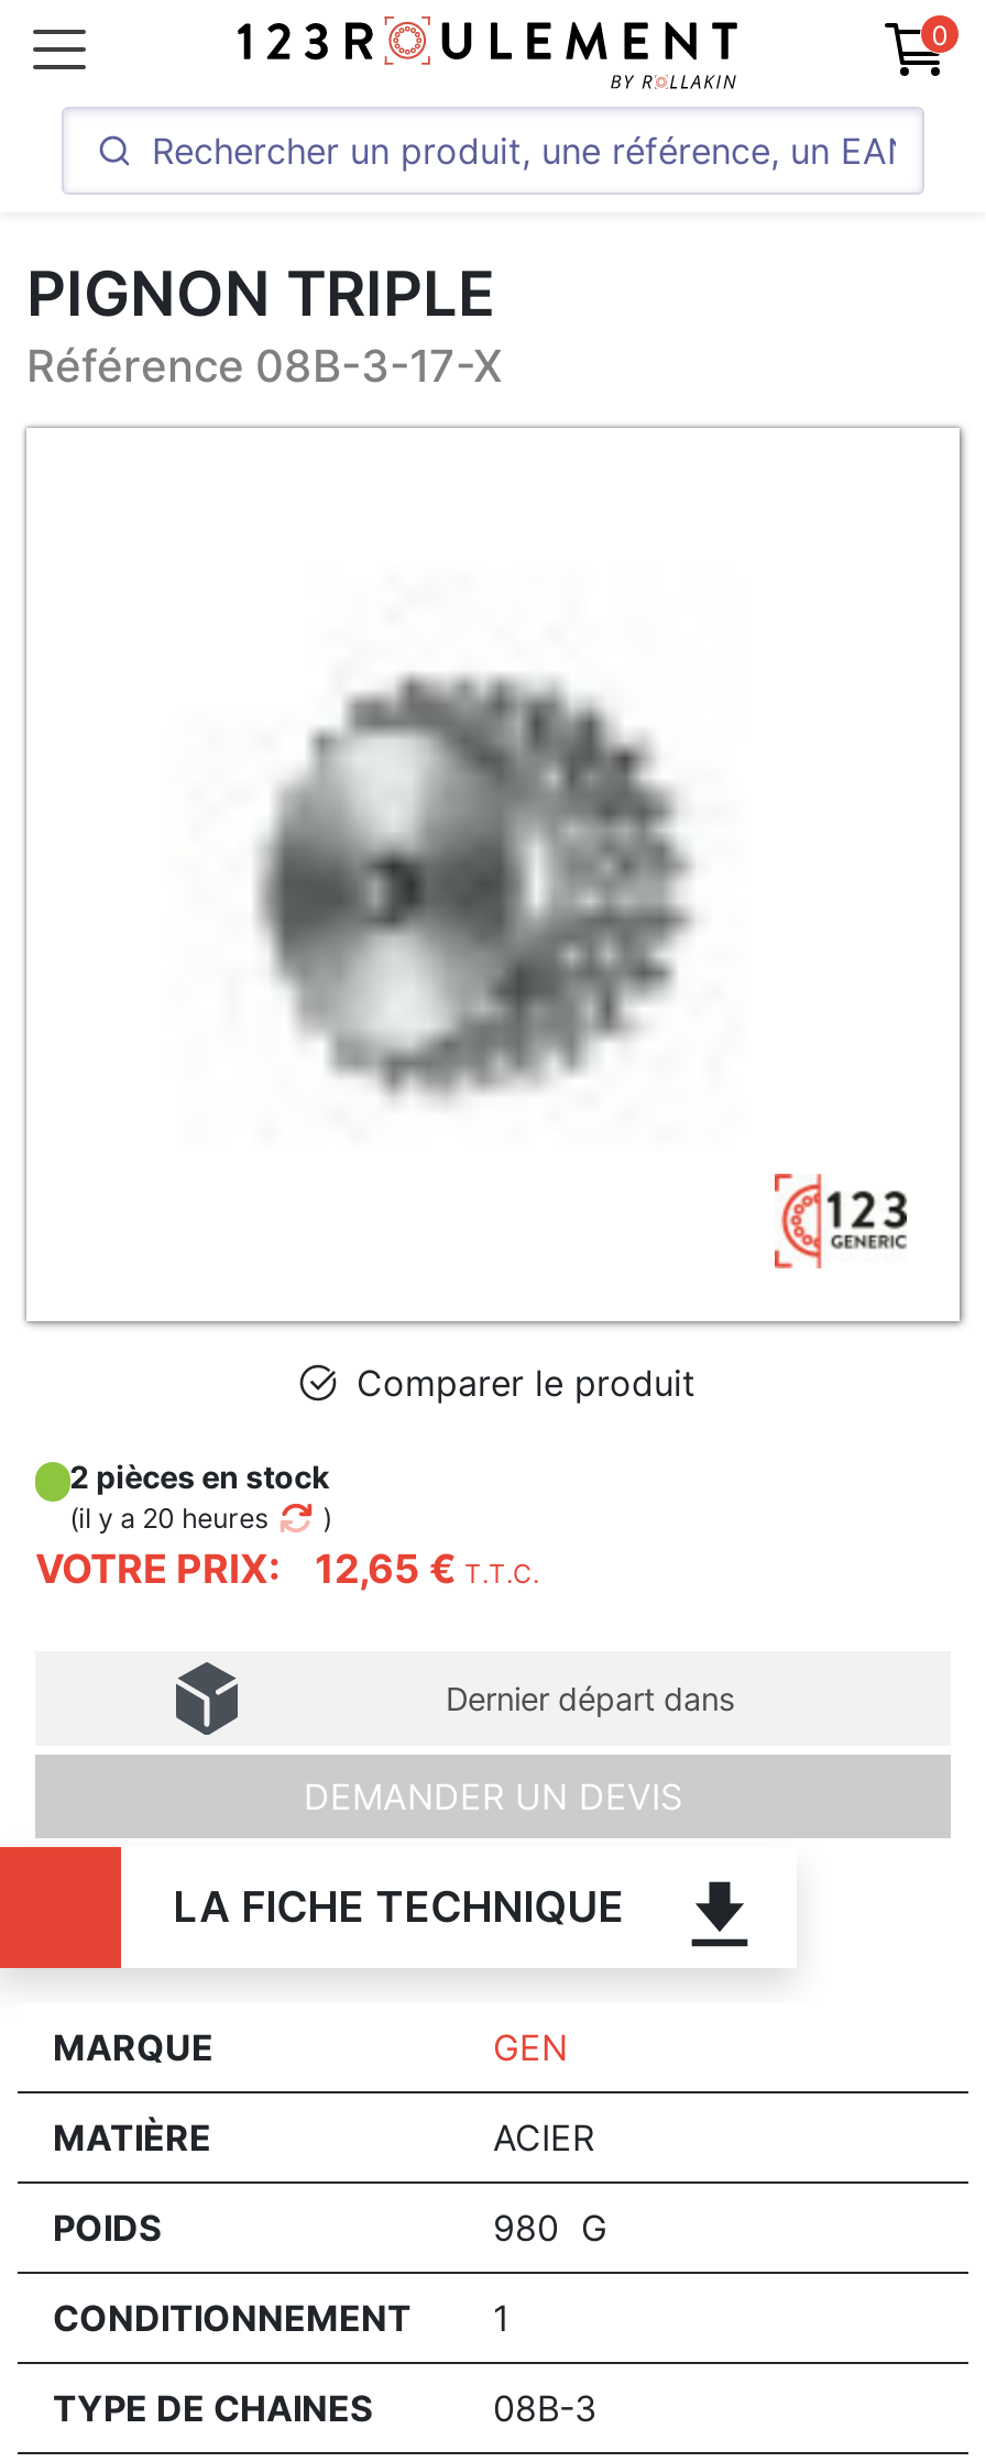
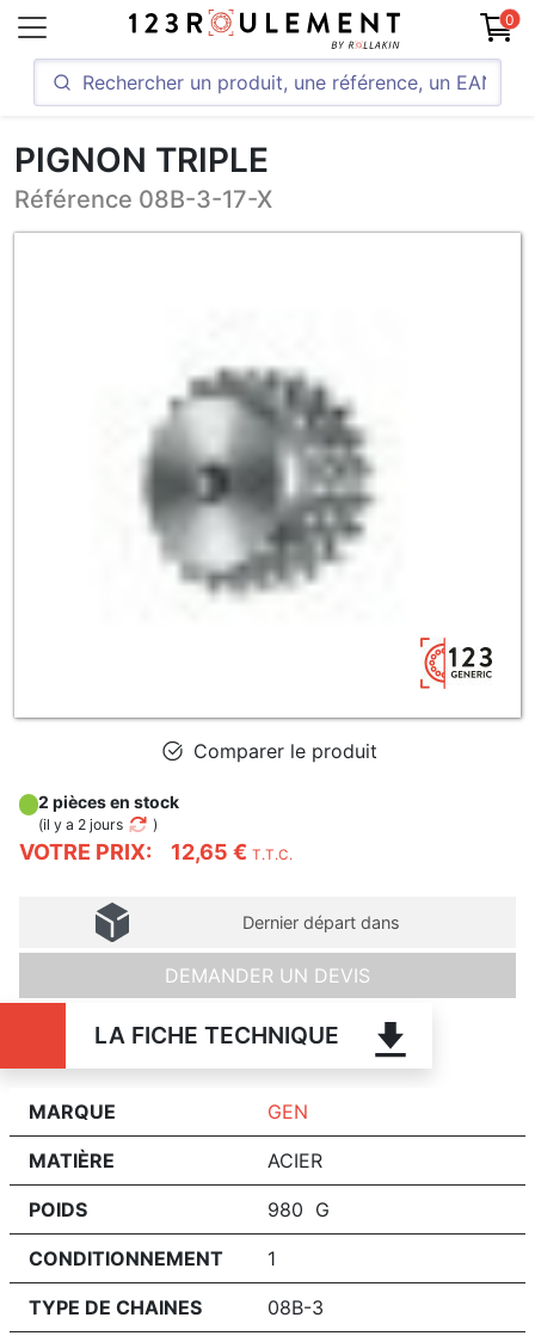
[70,1502,268,1535] (il y a 20 heures -> [38,815,123,833] (il y a 2 jours

